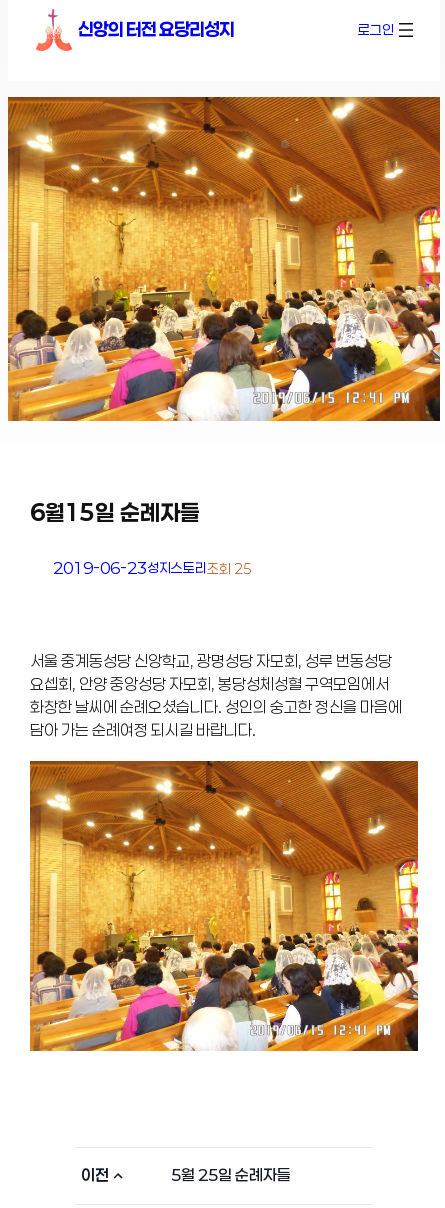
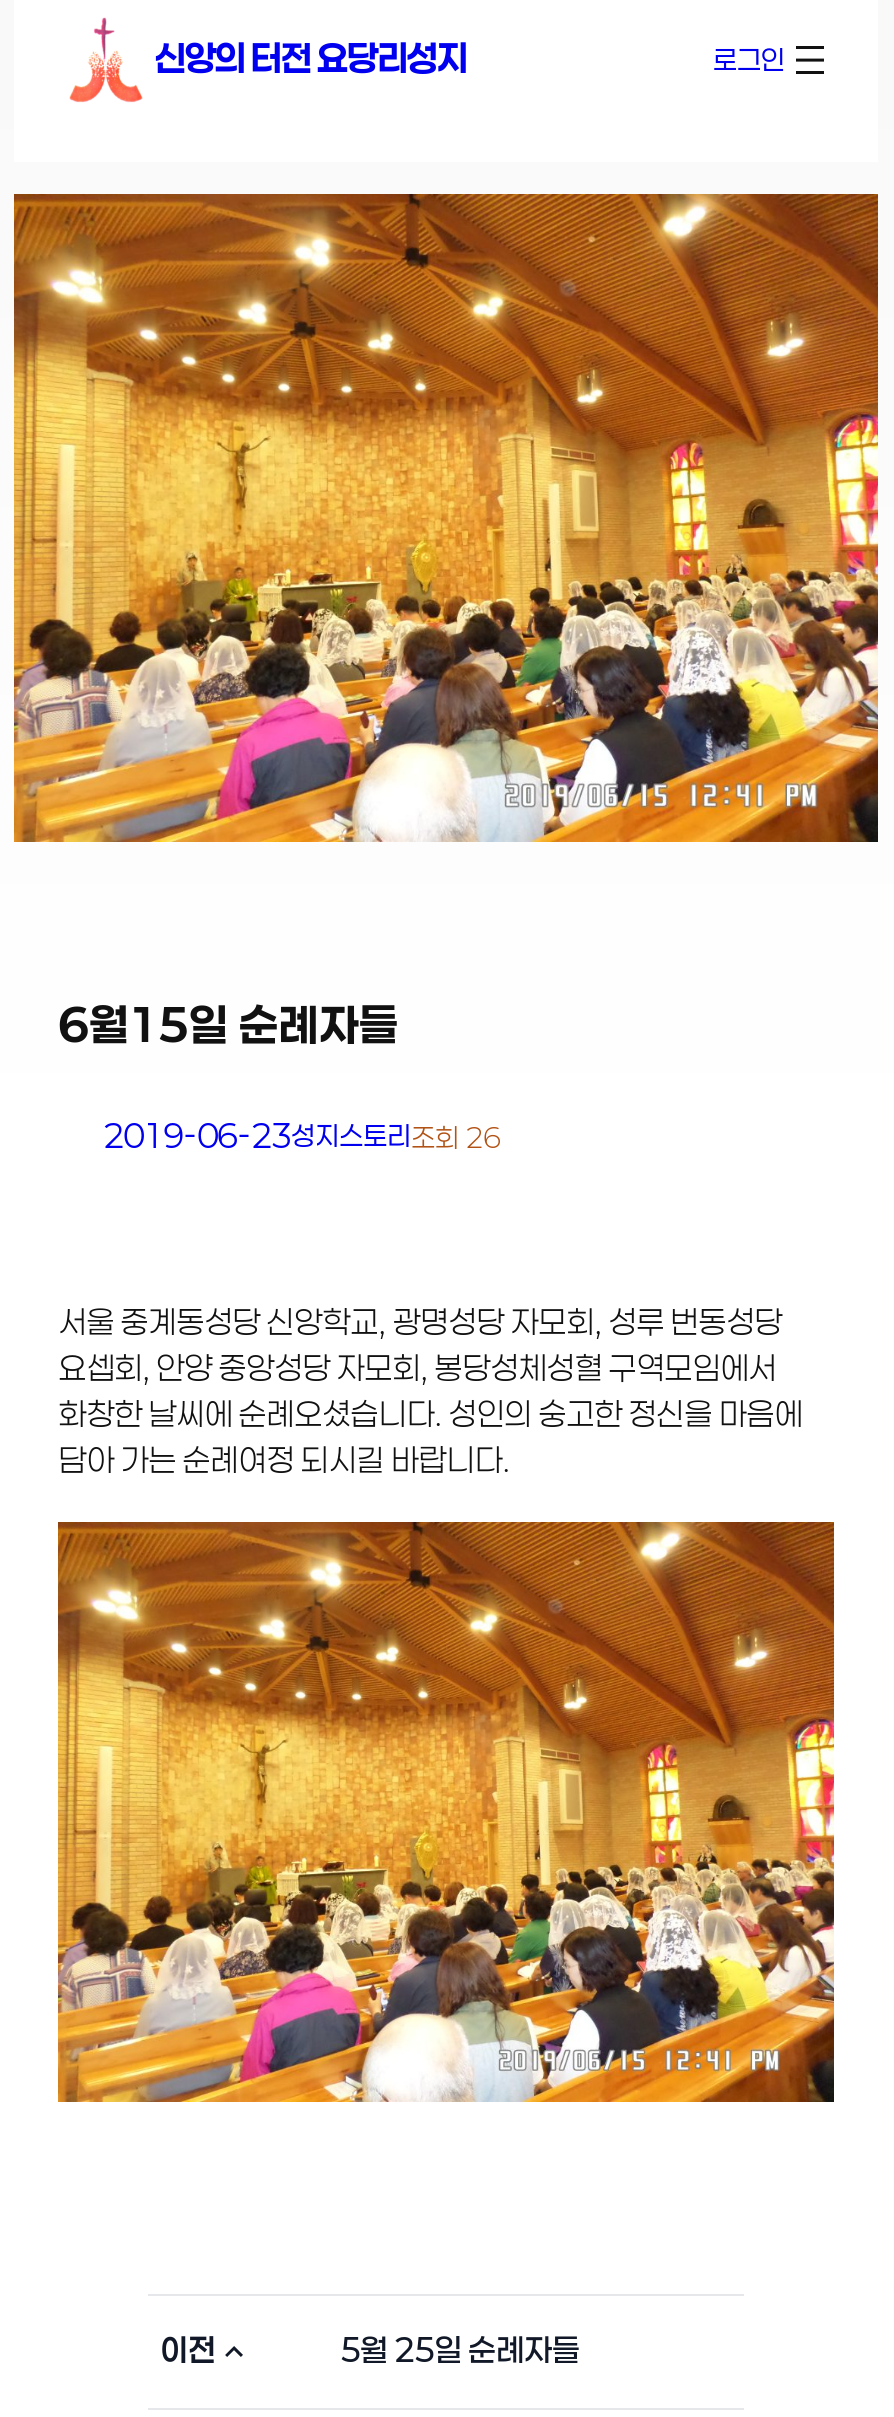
[53,559,252,577] 2019-06-23성지스토리조회 25 -> [104,1117,502,1153] 2019-06-23성지스토리조회 26

